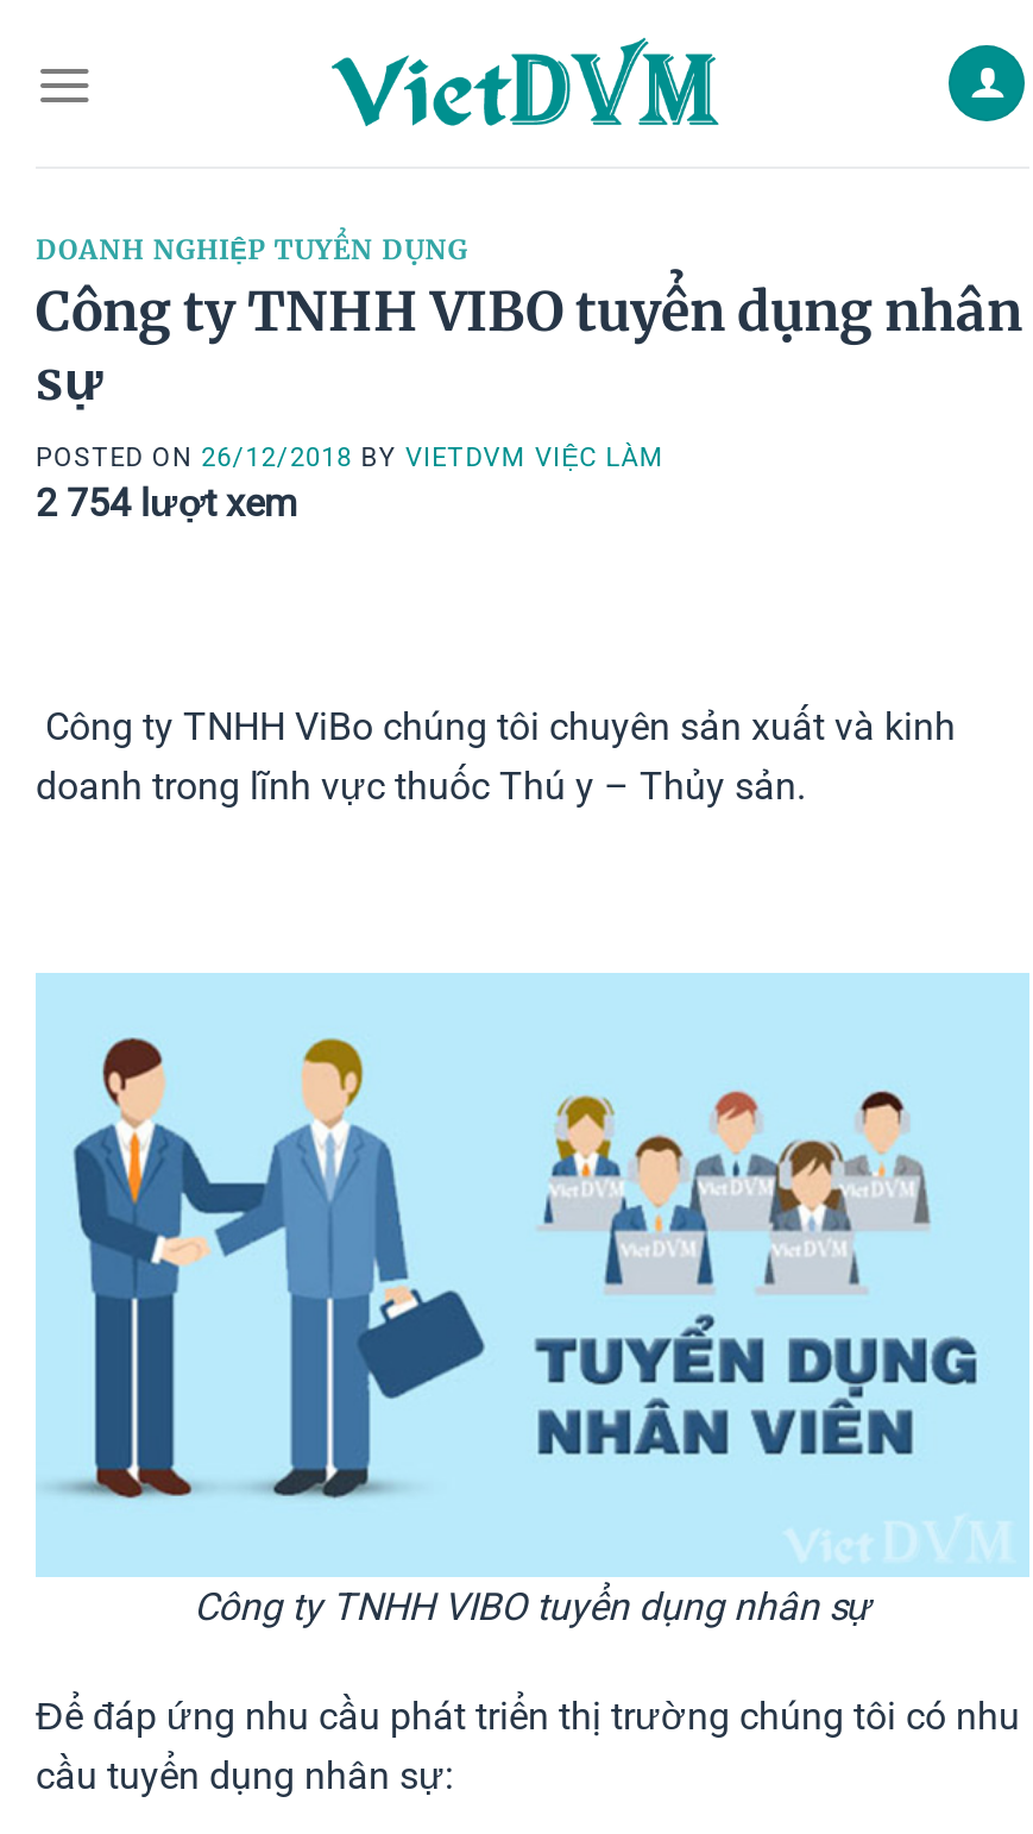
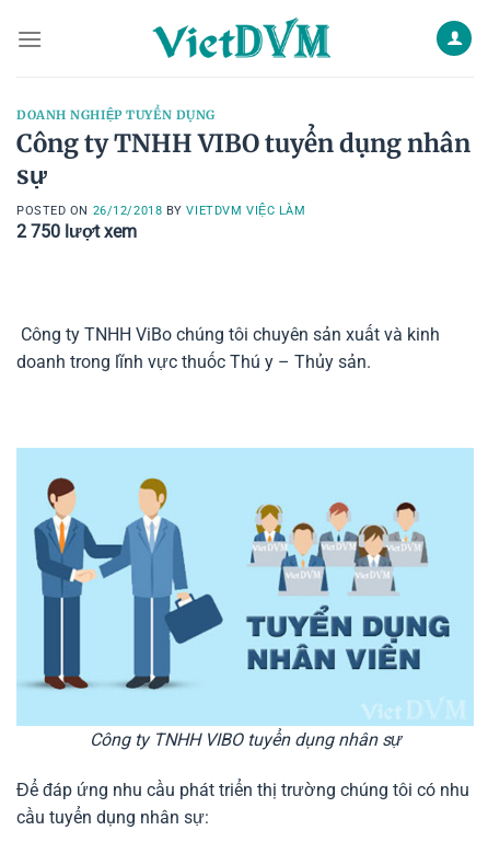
[36,480,297,525] 2 754 lượt xem -> [16,221,137,242] 2 750 lượt xem

